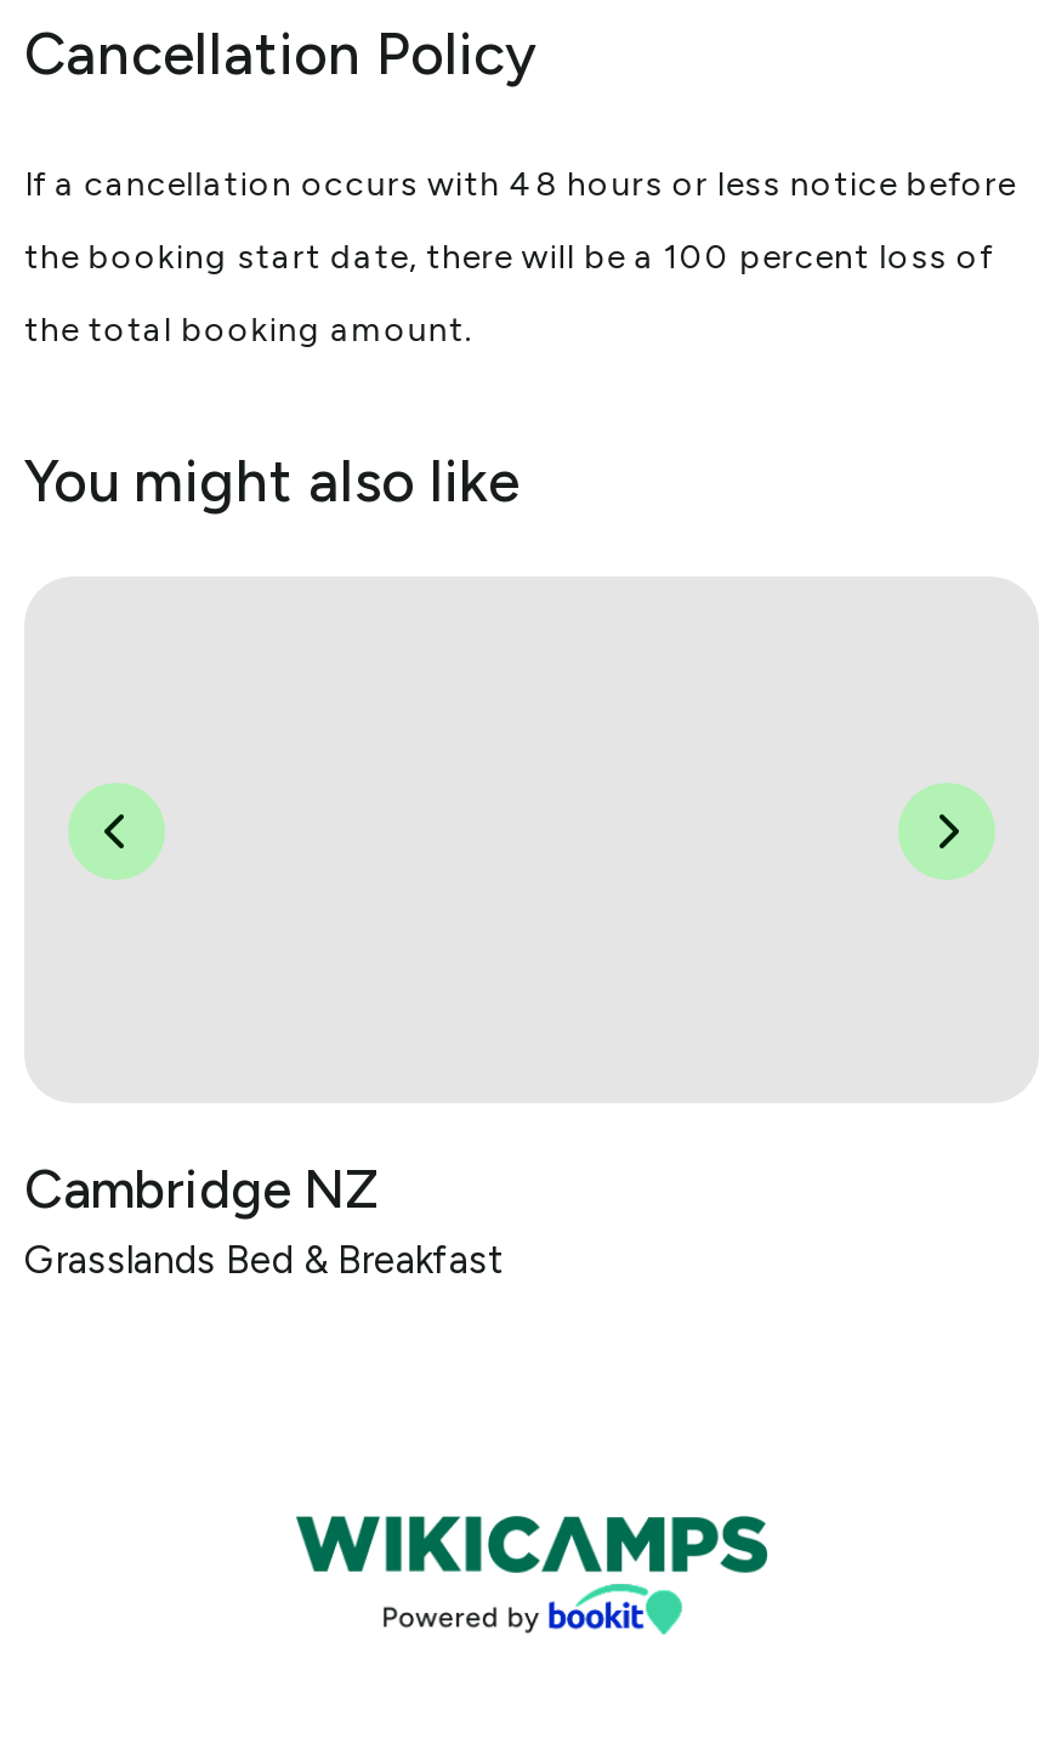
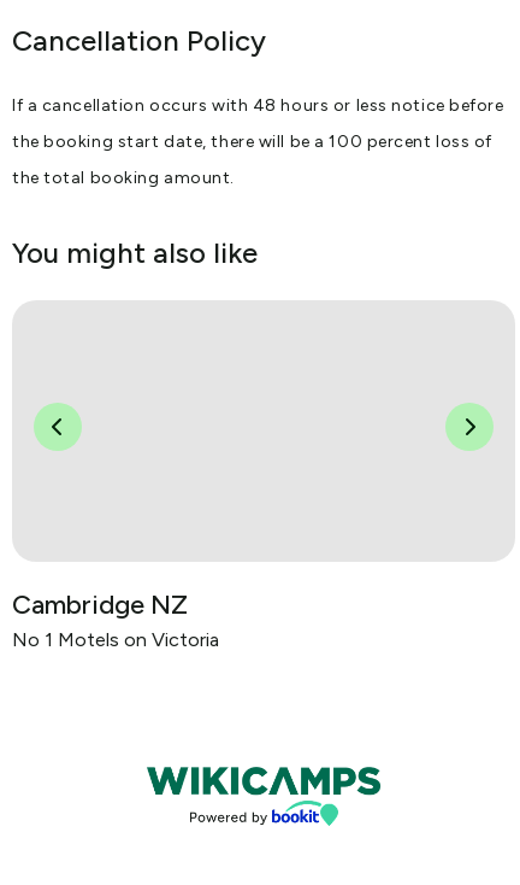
[24,1238,505,1284] Grasslands Bed & Breakfast -> [12,629,219,652] No 1 Motels on Victoria

